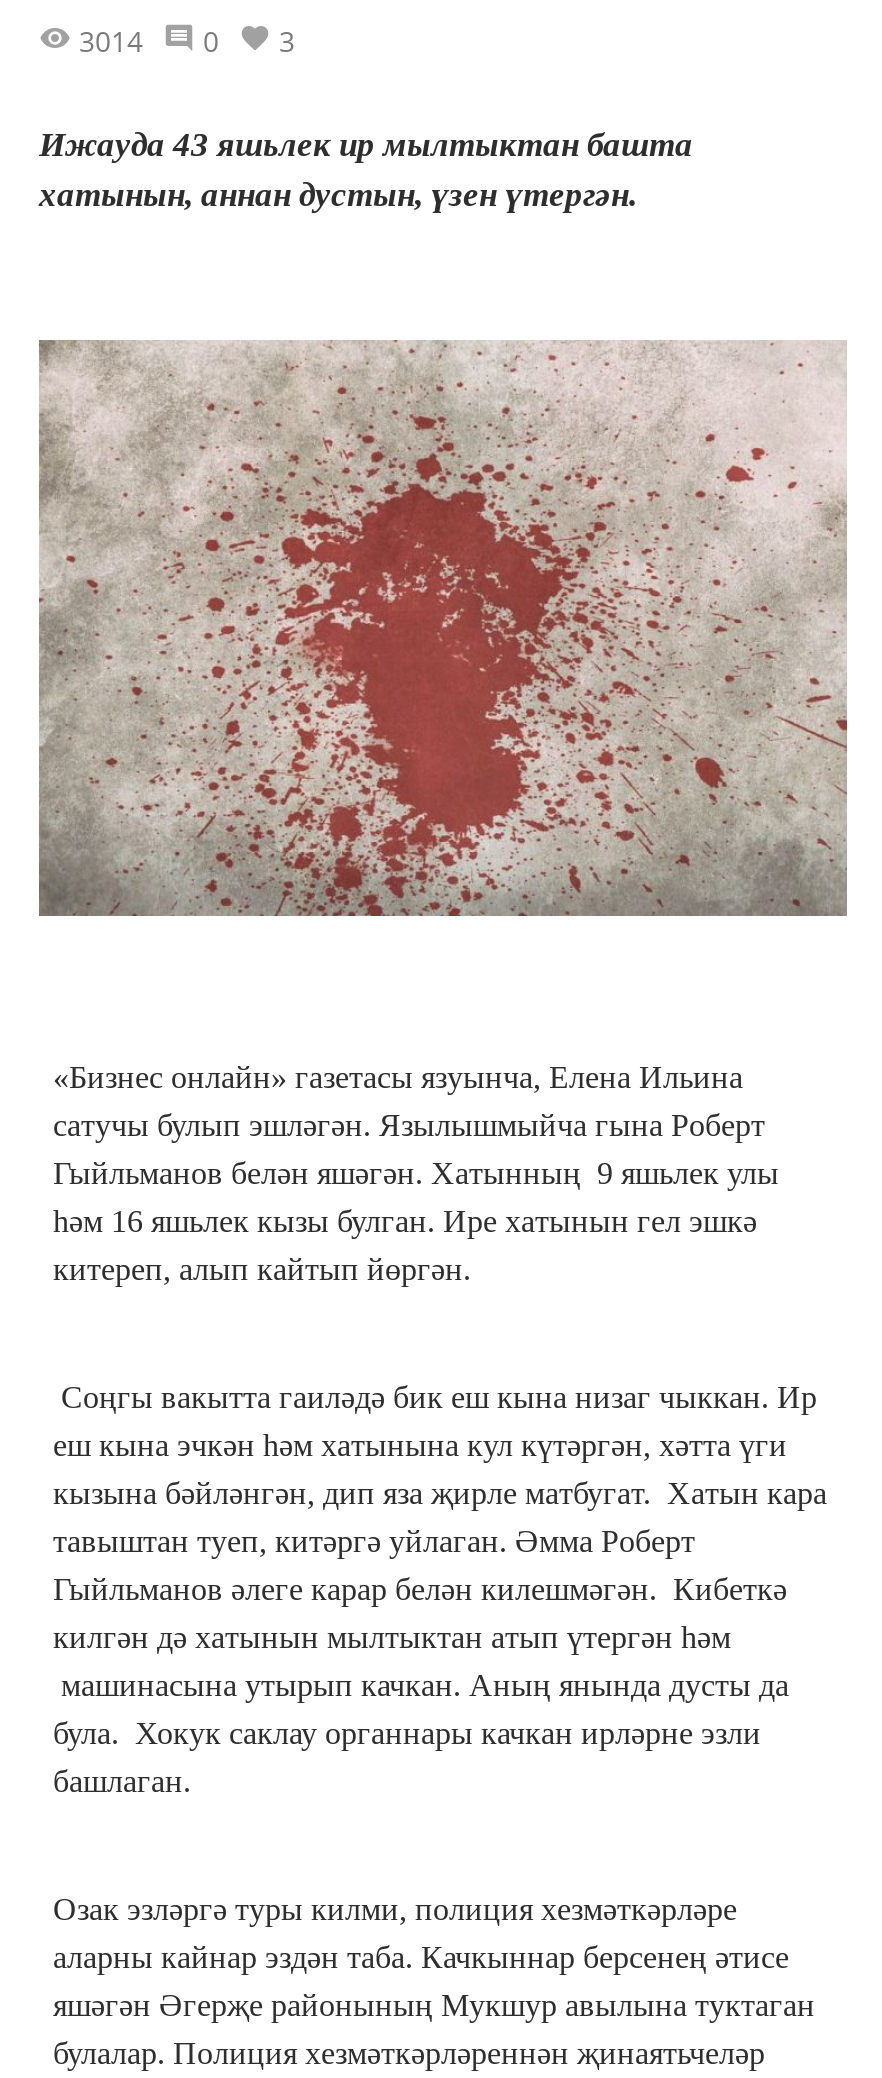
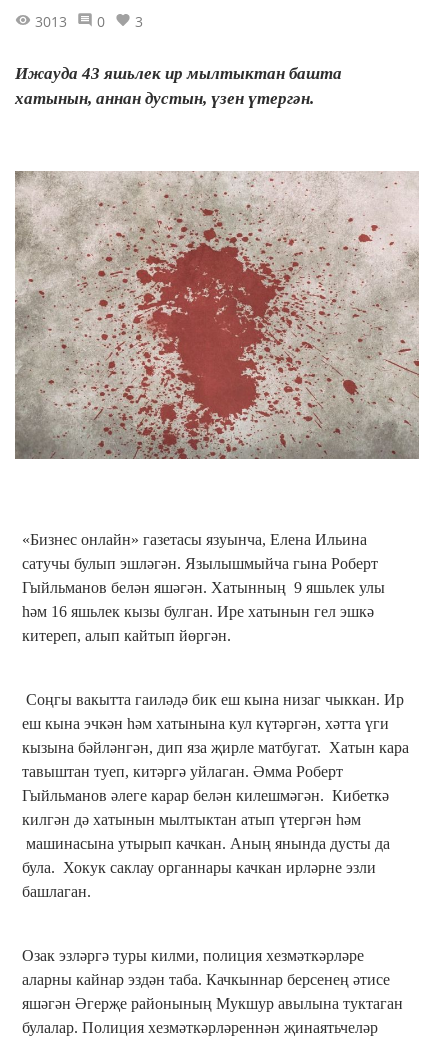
[79,23,295,61] 3014 0 3 -> [35,12,143,31] 3013 0 3

